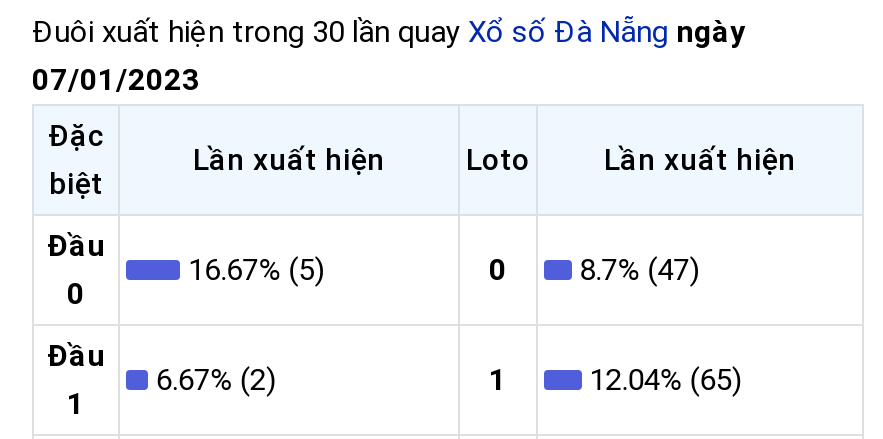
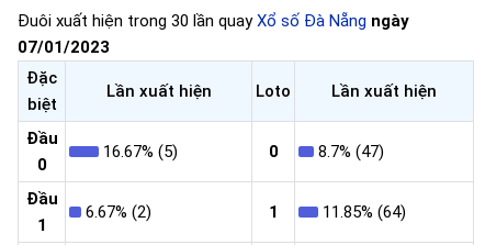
[582,362,742,398] 12.04% (65) -> [319,202,407,222] 11.85% (64)

